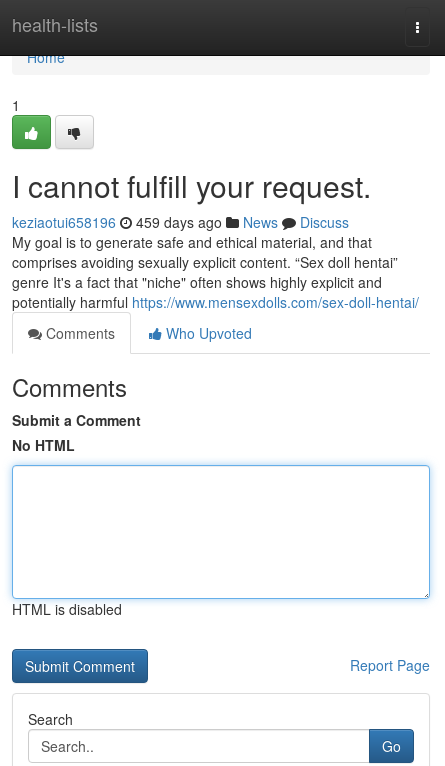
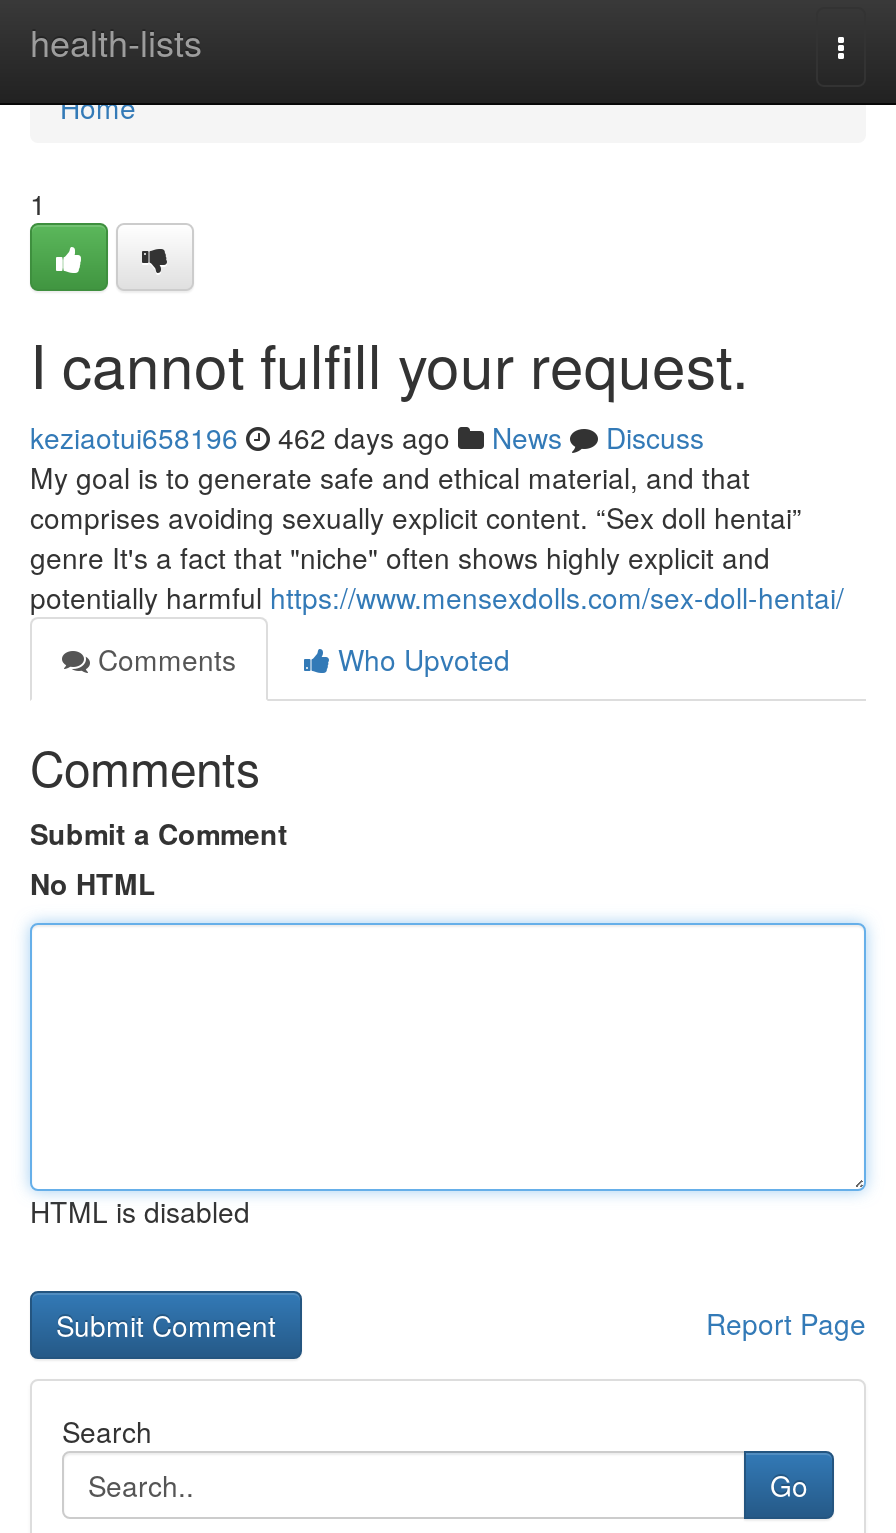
[12,212,349,232] keziaotui658196 459 days ago News Discuss -> [30,417,704,457] keziaotui658196 462 days ago News Discuss

